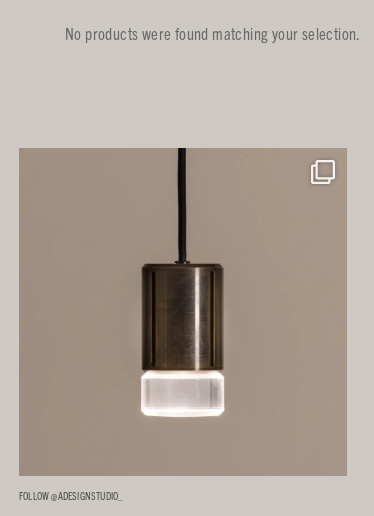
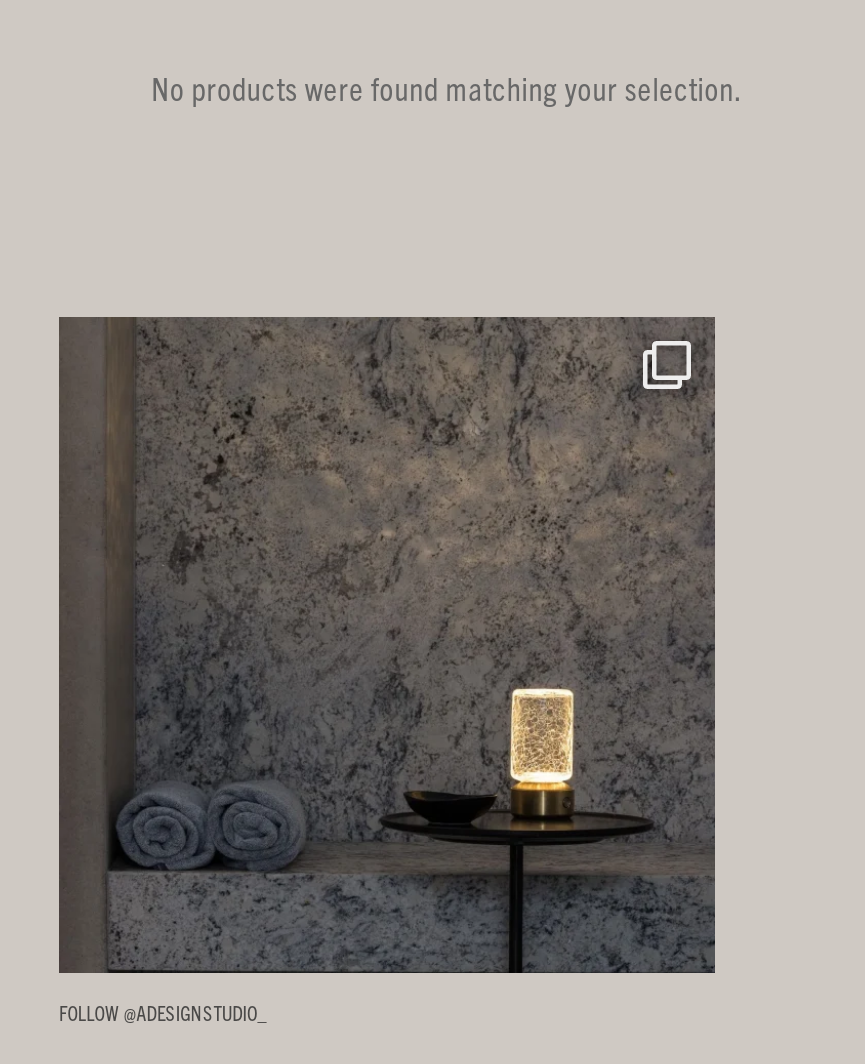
[20,148,346,476] [image] -> [59,317,715,975] [image]

